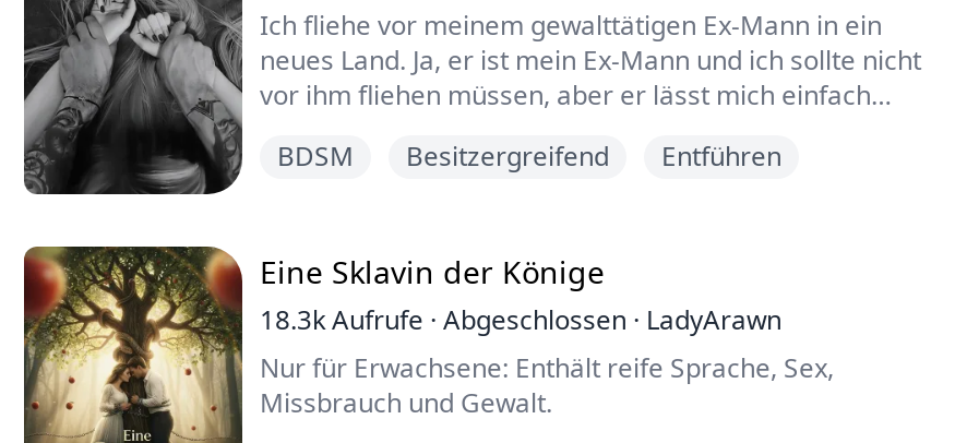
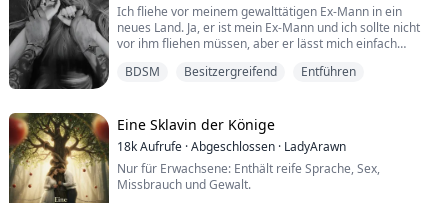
[260,301,781,338] 18.3k Aufrufe · Abgeschlossen · LadyArawn -> [117,138,346,155] 18k Aufrufe · Abgeschlossen · LadyArawn

